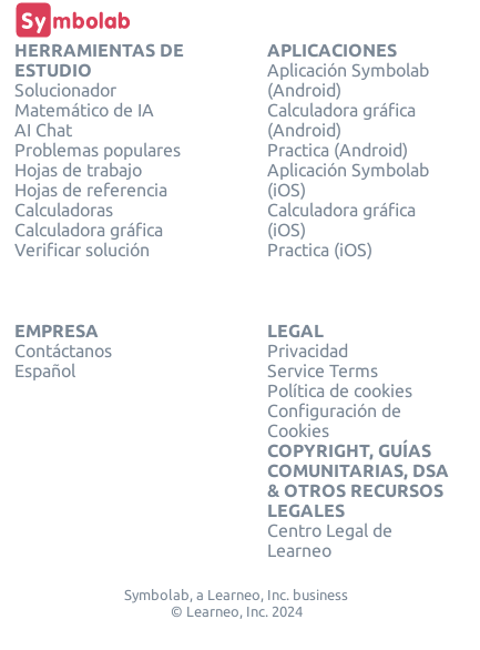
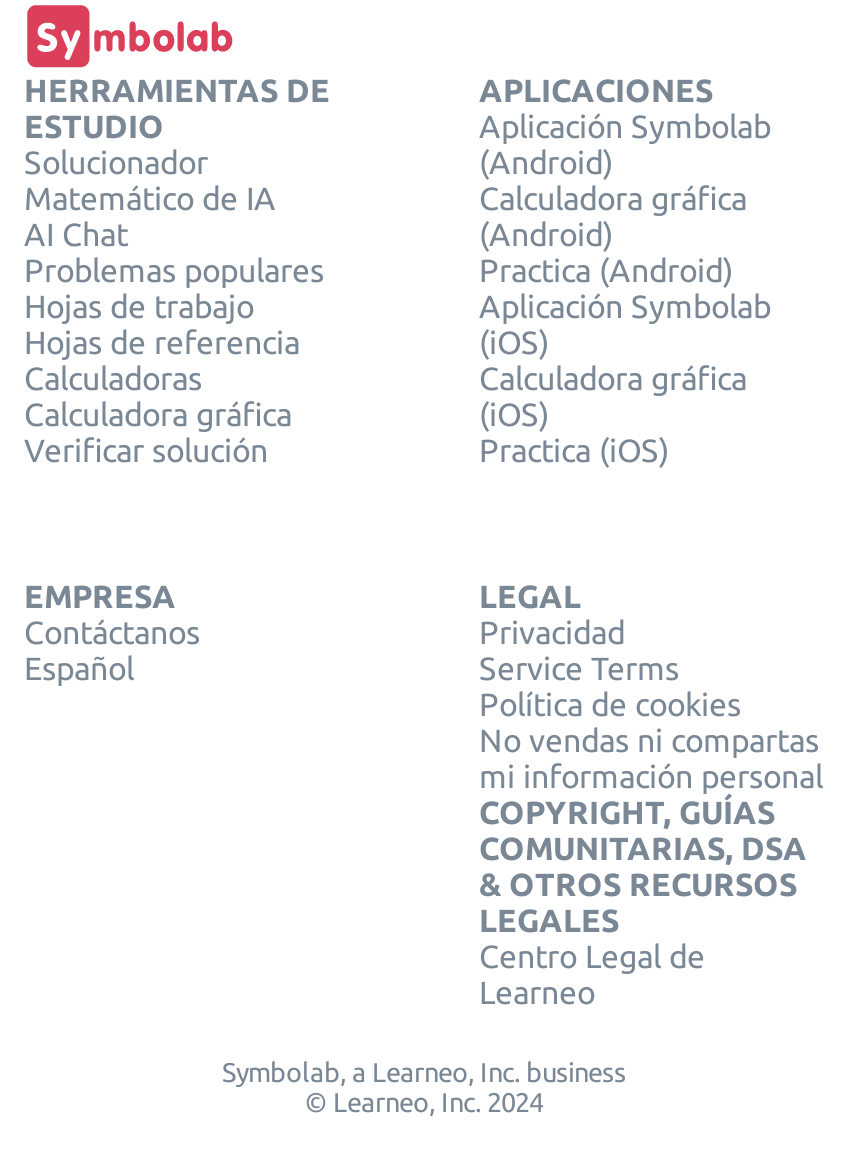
[267,401,401,441] Configuración de | Cookies -> [479,723,823,795] No vendas ni compartas | mi información personal

